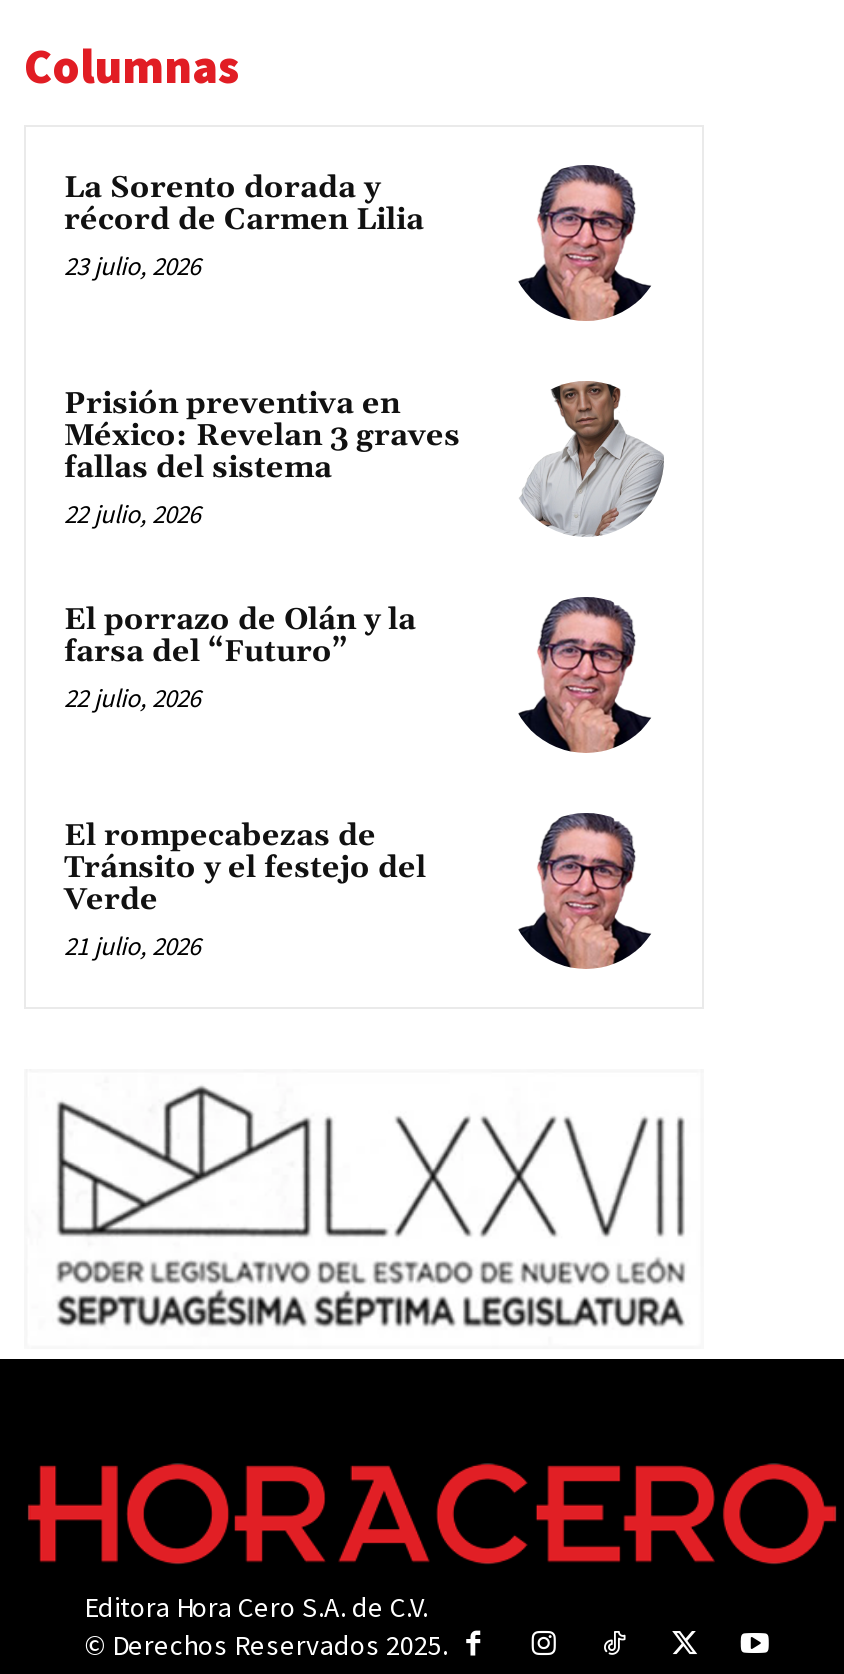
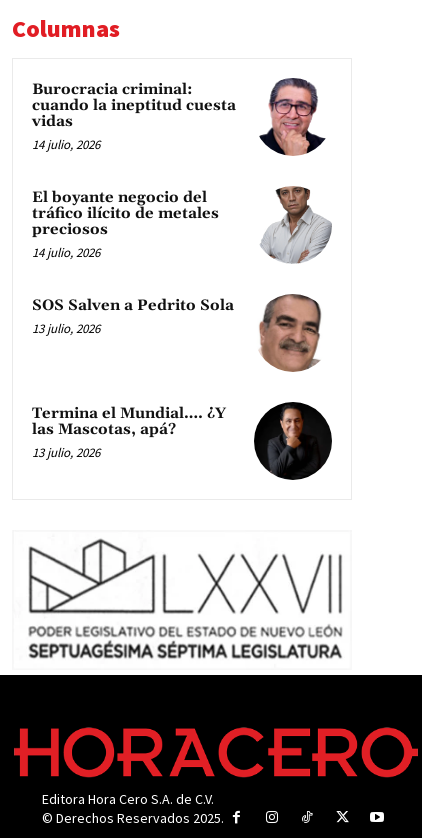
[64,168,424,282] La Sorento dorada y | récord de Carmen Lilia | 23 julio, 2026 -> [32,80,236,153] Burocracia criminal: | cuando la ineptitud cuesta | vidas | 14 julio, 2026
[64,384,460,530] Prisión preventiva en | México: Revelan 3 graves | fallas del sistema | 22 julio, 2026 -> [32,188,219,261] El boyante negocio del | tráfico ilícito de metales | preciosos | 14 julio, 2026
[64,600,416,714] El porrazo de Olán y la | farsa del “Futuro” | 22 julio, 2026 -> [32,296,234,337] SOS Salven a Pedrito Sola | 13 julio, 2026
[518,597,652,753] [image] -> [258,294,324,371] [image]
[64,816,426,962] El rompecabezas de | Tránsito y el festejo del | Verde | 21 julio, 2026 -> [32,404,226,461] Termina el Mundial…. ¿Y | las Mascotas, apá? | 13 julio, 2026
[508,813,664,969] [image] -> [253,403,333,481] [image]

